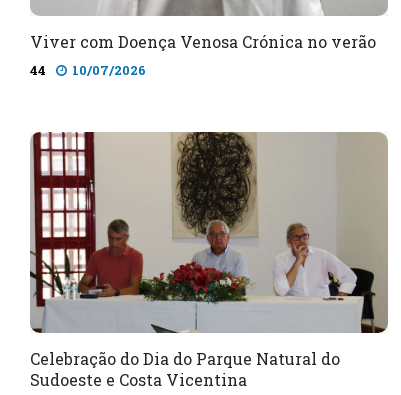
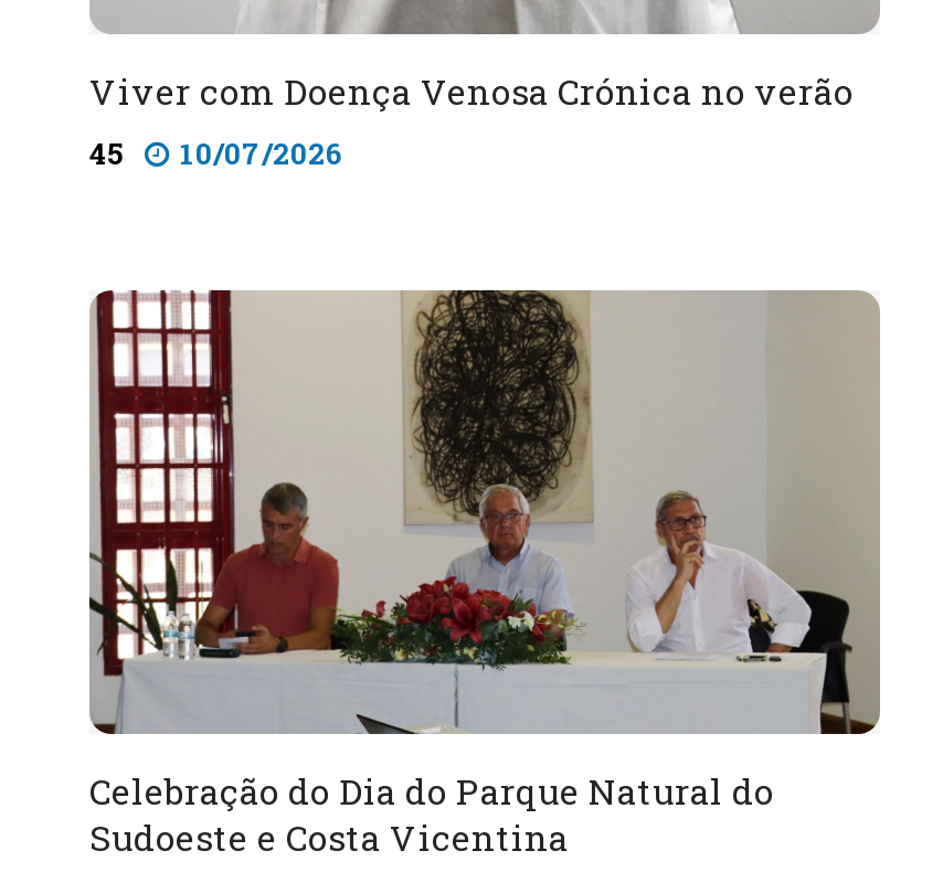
[30,61,146,79] 44 10/07/2026 -> [89,134,343,174] 45 10/07/2026

